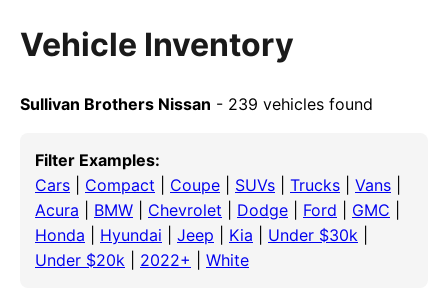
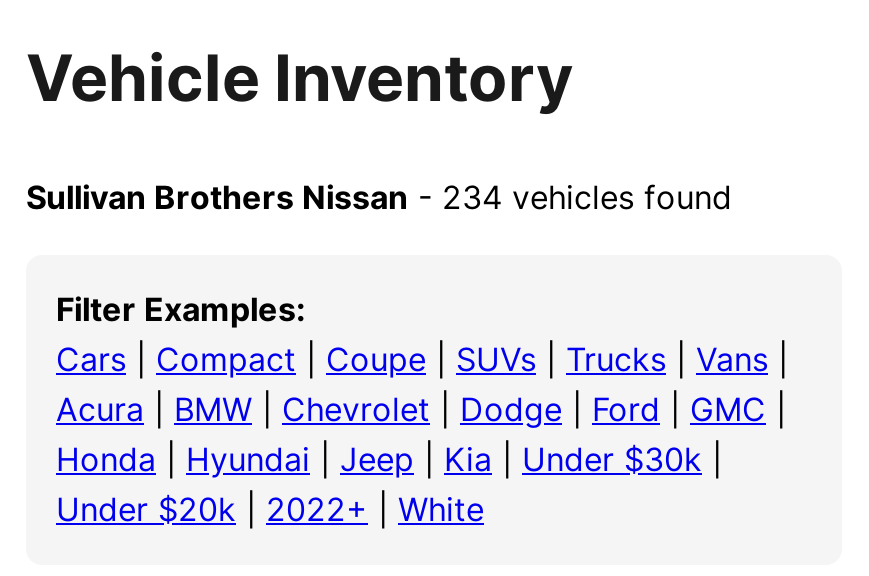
[20,94,373,114] Sullivan Brothers Nissan - 239 vehicles found -> [26,177,732,217] Sullivan Brothers Nissan - 234 vehicles found

